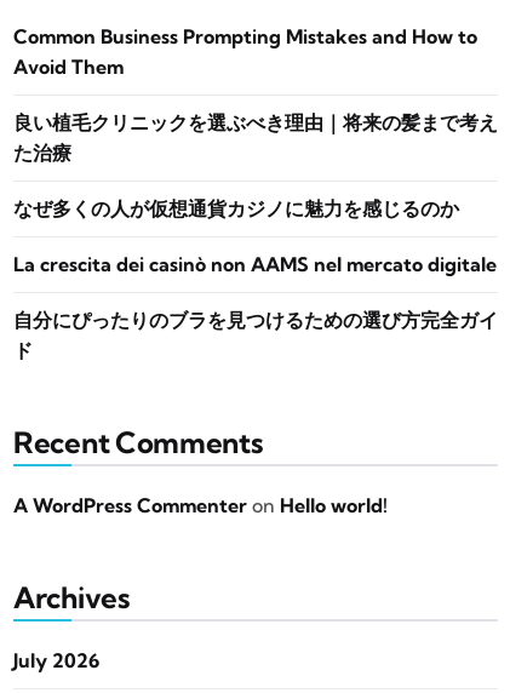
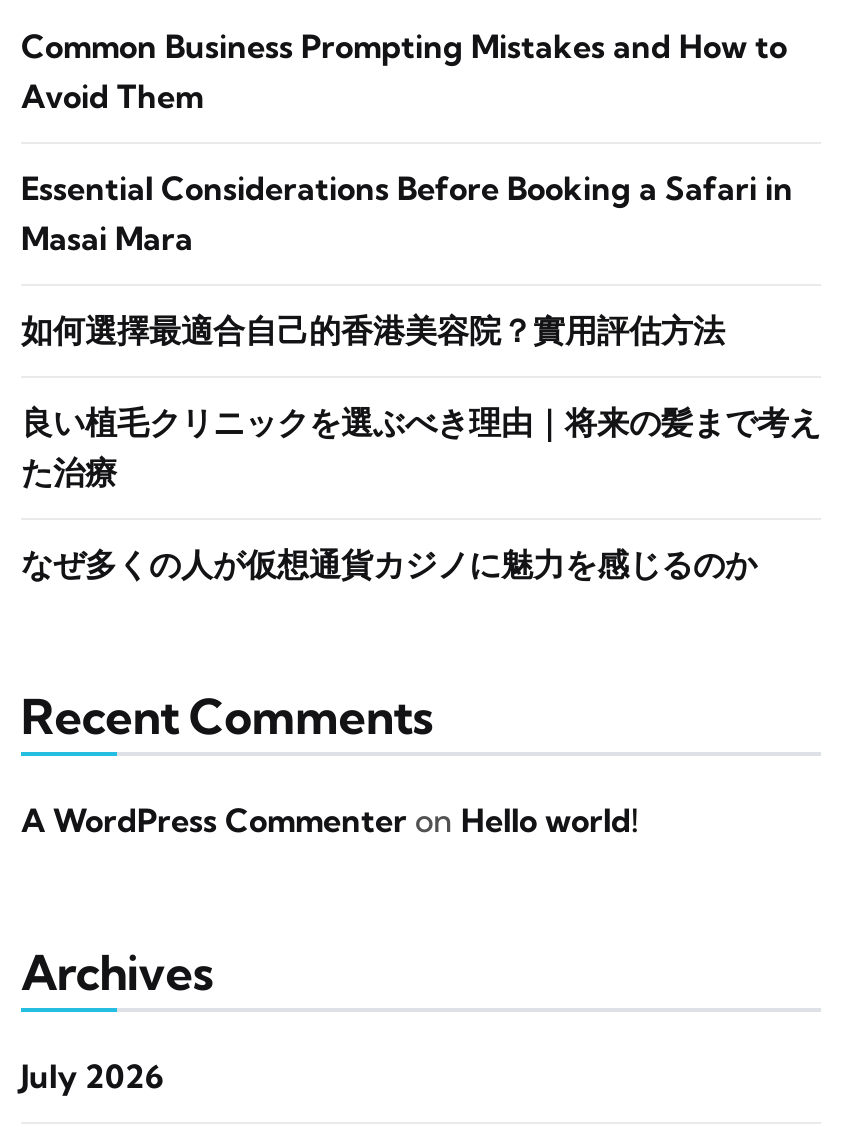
none -> [21,168,793,350] Essential Considerations Before Booking a Safari in | Masai Mara | 如何選擇最適合自己的香港美容院？實用評估方法
moved [13,110,498,220] -> [21,402,821,584]: 良い植毛クリニックを選ぶべき理由｜将来の髪まで考え | た治療 | なぜ多くの人が仮想通貨カジノに魅力を感じるのか
[13,252,498,362] La crescita dei casinò non AAMS nel mercato digitale | 自分にぴったりのブラを見つけるための選び方完全ガイ | ド -> none

